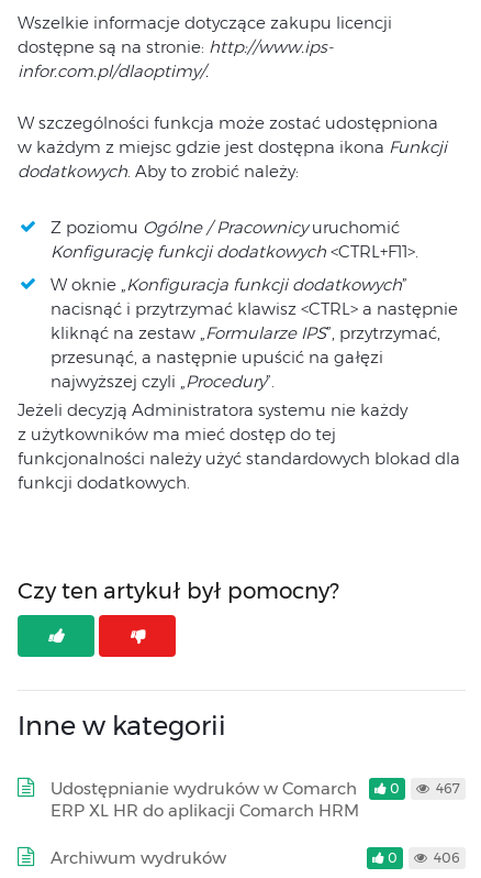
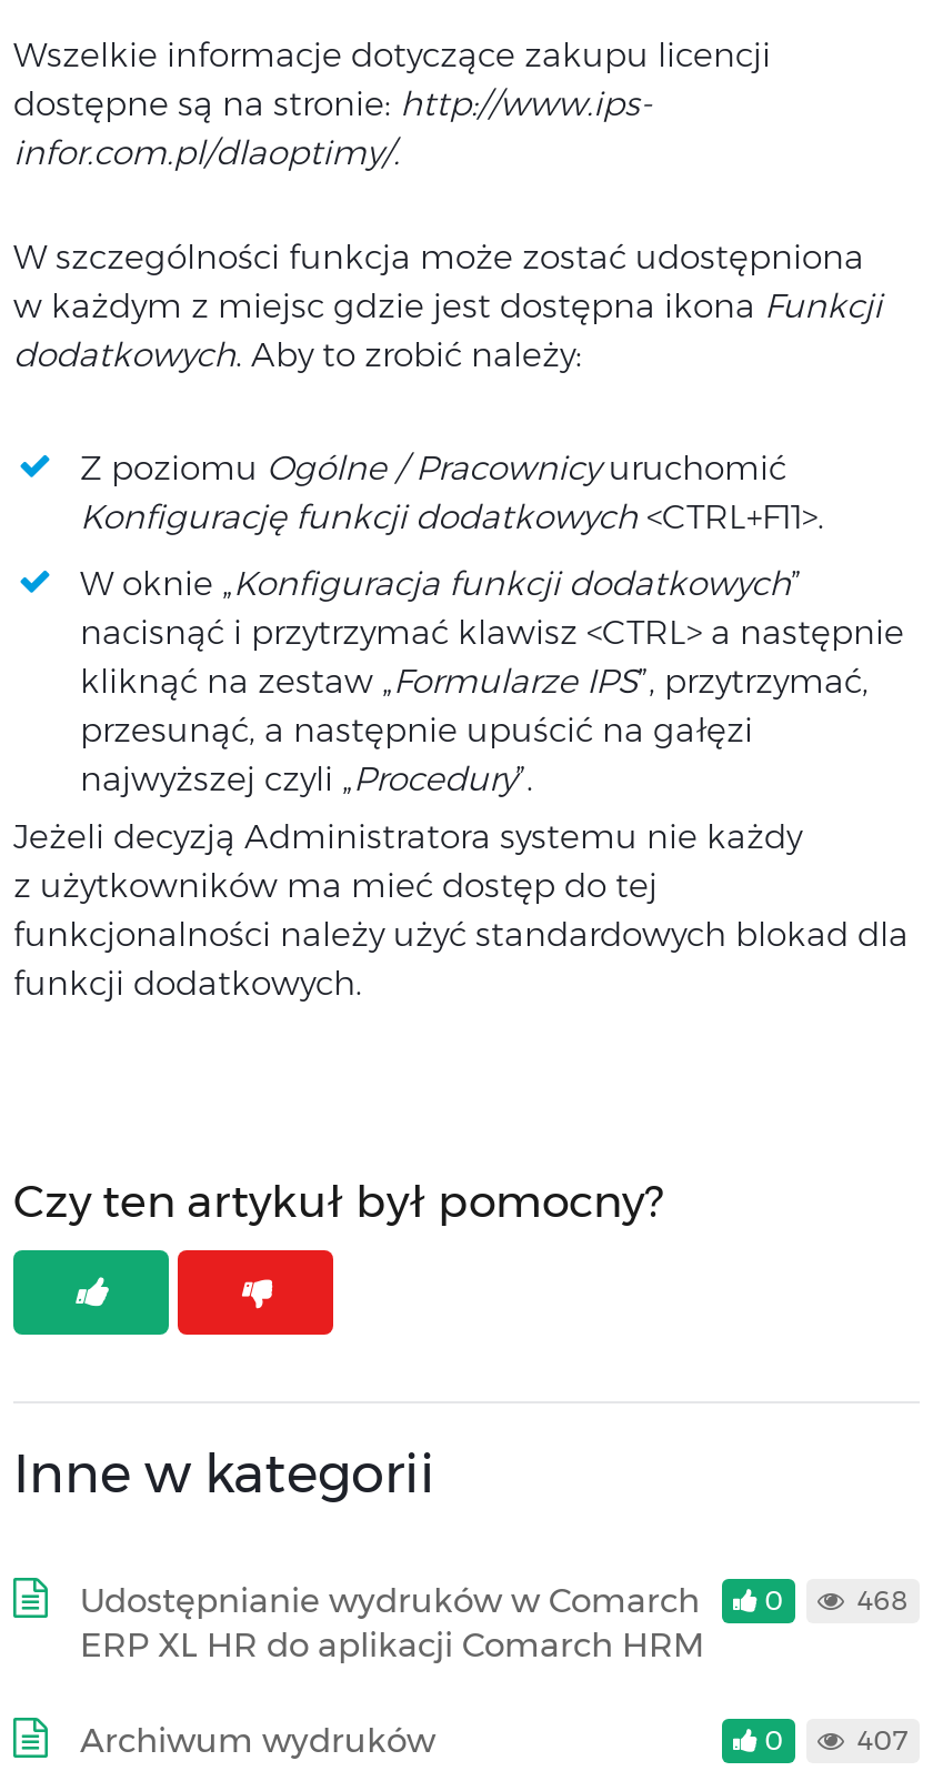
[433,780,460,797] 467 -> [851,1583,909,1617] 468
[430,849,460,866] 406 -> [851,1723,909,1757] 407

